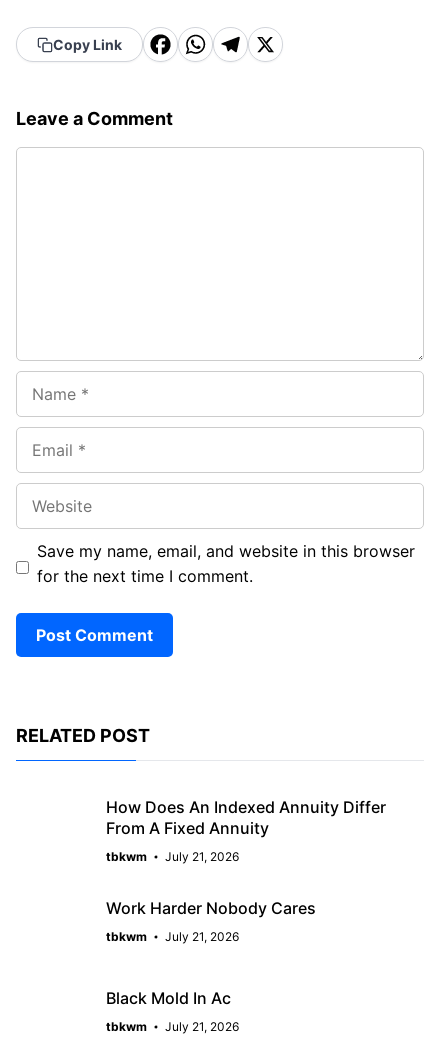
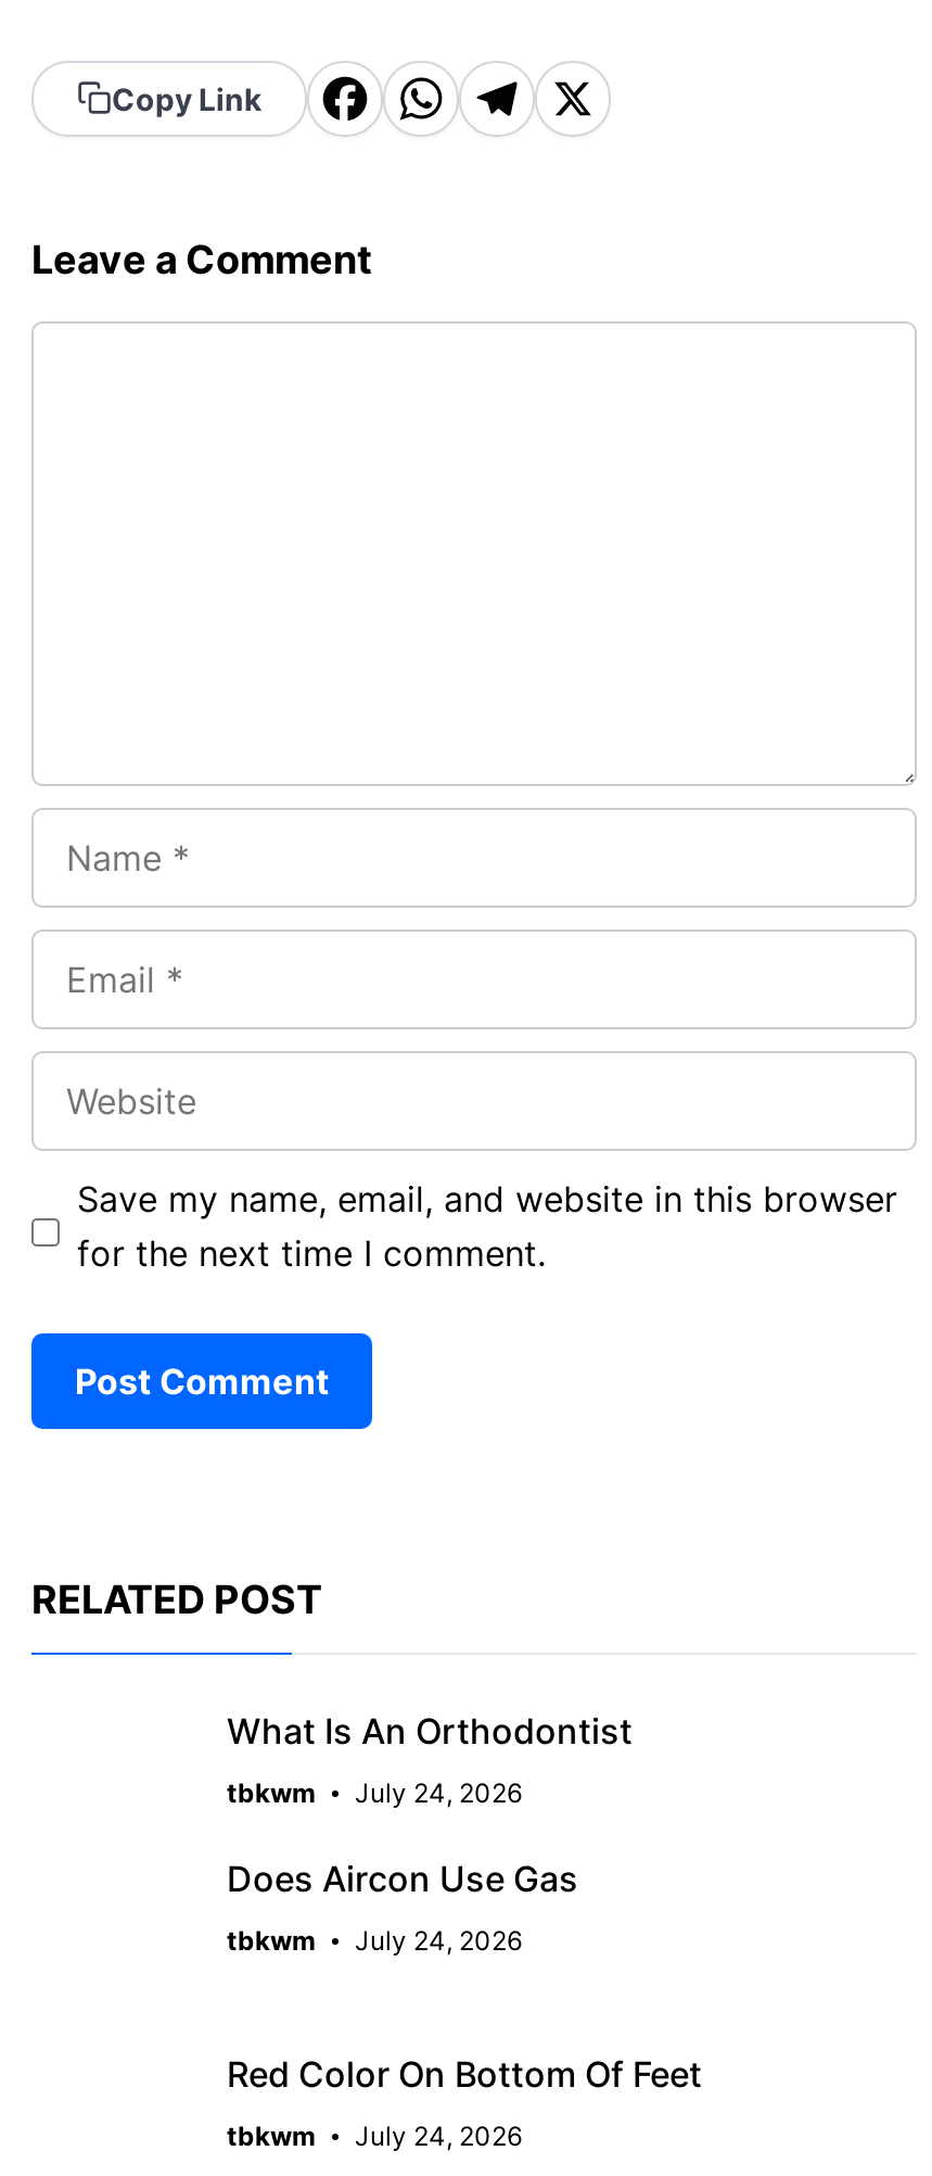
[106,797,386,838] How Does An Indexed Annuity Differ | From A Fixed Annuity -> [227,1708,633,1751] What Is An Orthodontist
[106,849,239,864] tbkwm July 21, 2026 -> [227,1775,522,1808] tbkwm July 24, 2026
[106,898,316,918] Work Harder Nobody Cares -> [227,1857,578,1900] Does Aircon Use Gas
[106,929,239,944] tbkwm July 21, 2026 -> [227,1924,522,1957] tbkwm July 24, 2026
[106,988,231,1008] Black Mold In Ac -> [227,2052,702,2096] Red Color On Bottom Of Feet
[106,1019,239,1034] tbkwm July 21, 2026 -> [227,2120,522,2152] tbkwm July 24, 2026

